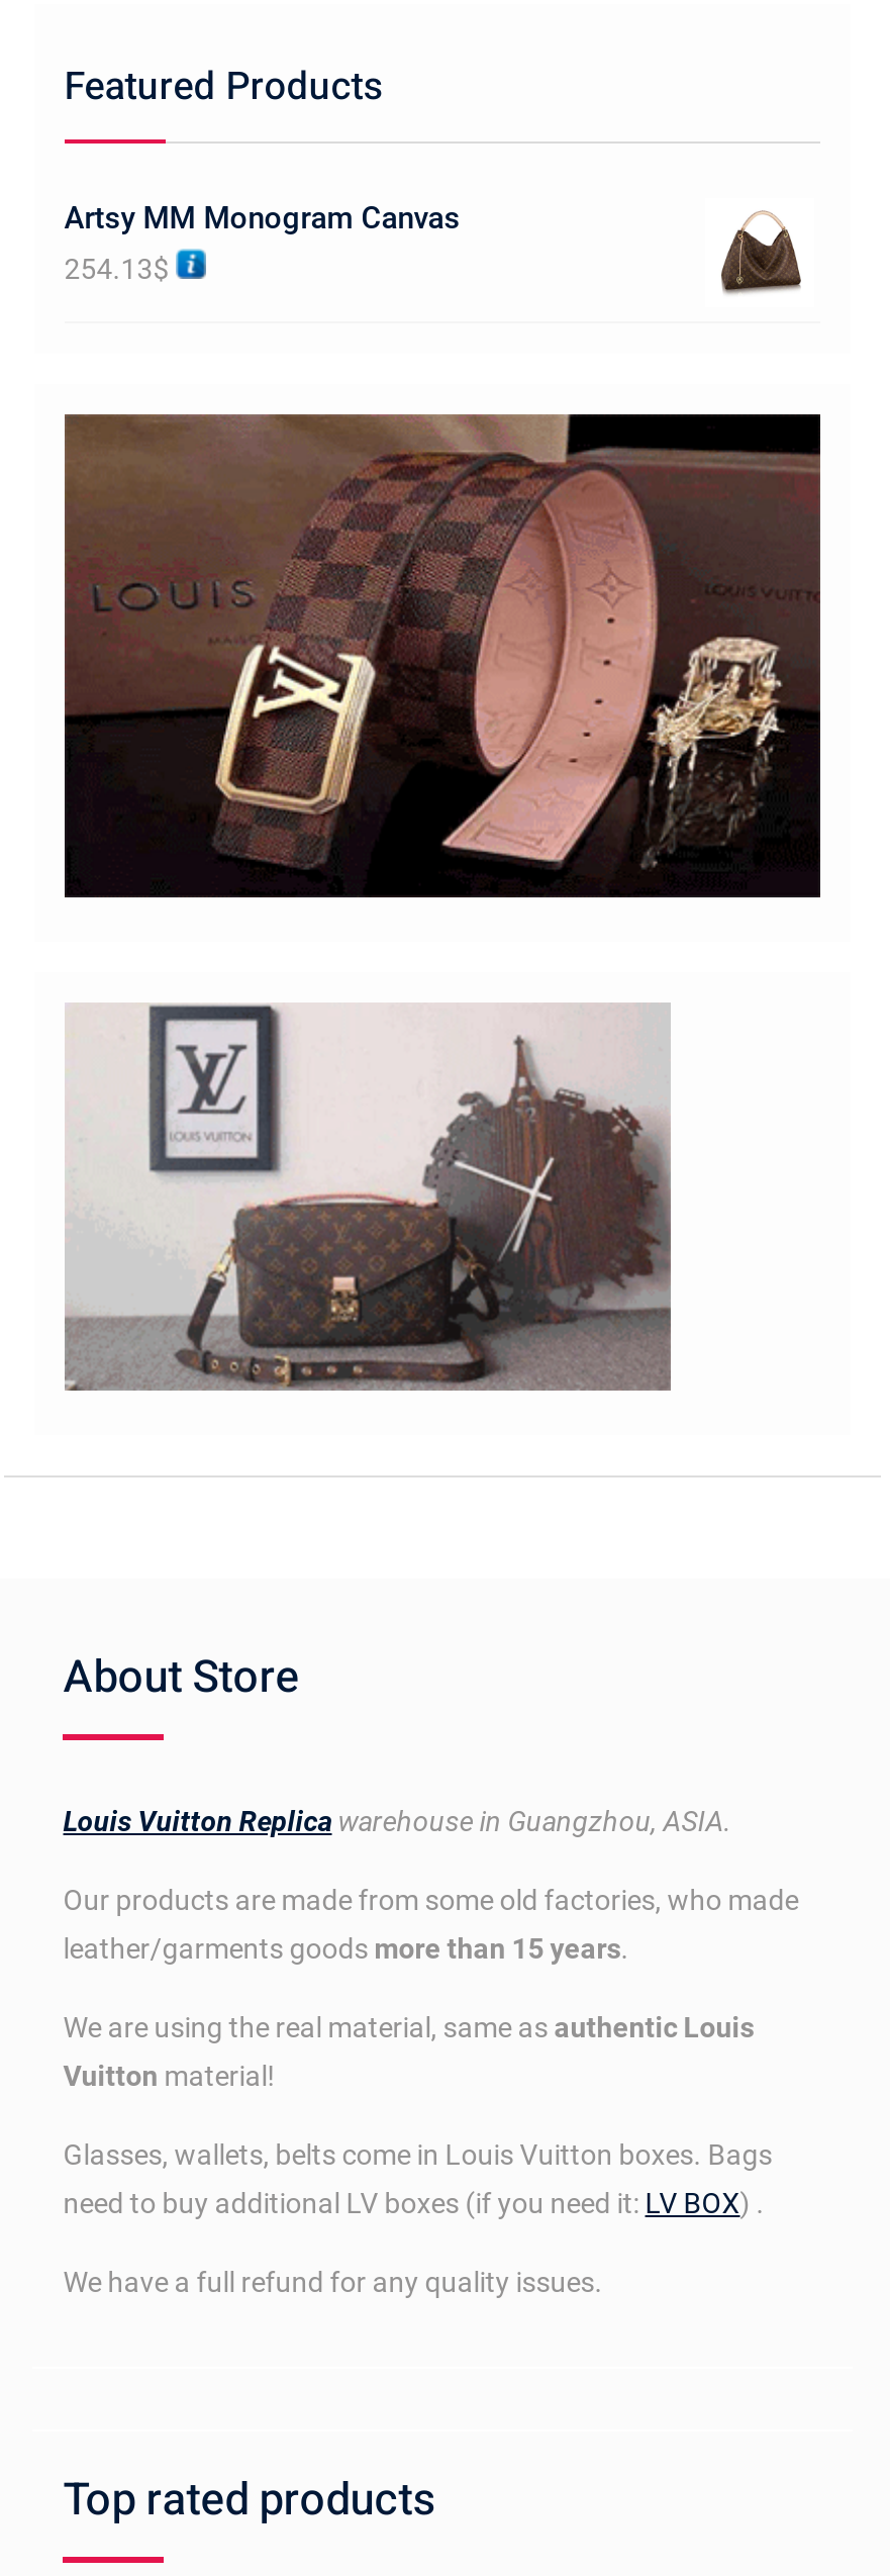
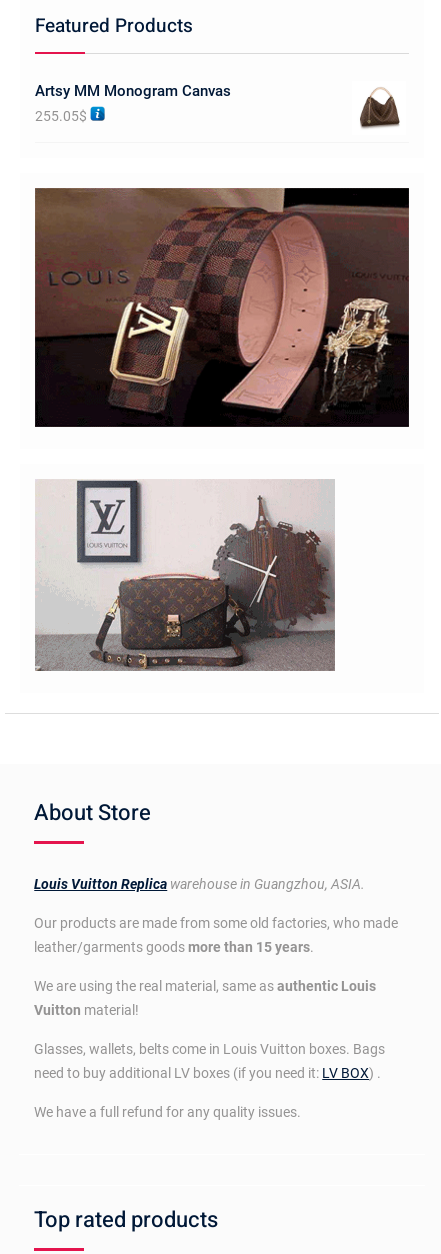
[64,252,169,284] 254.13$ -> [35,108,87,124] 255.05$

